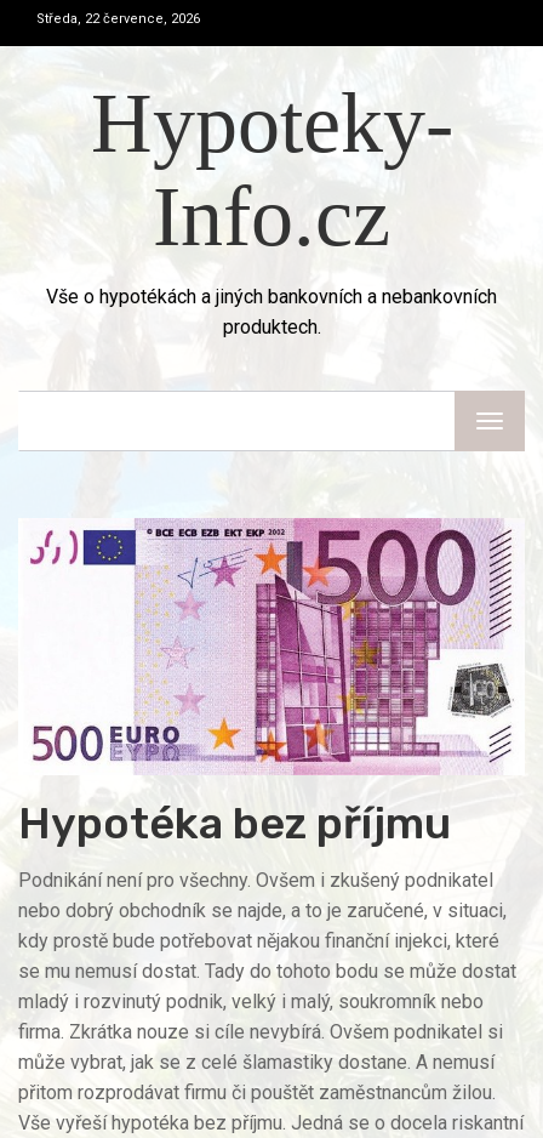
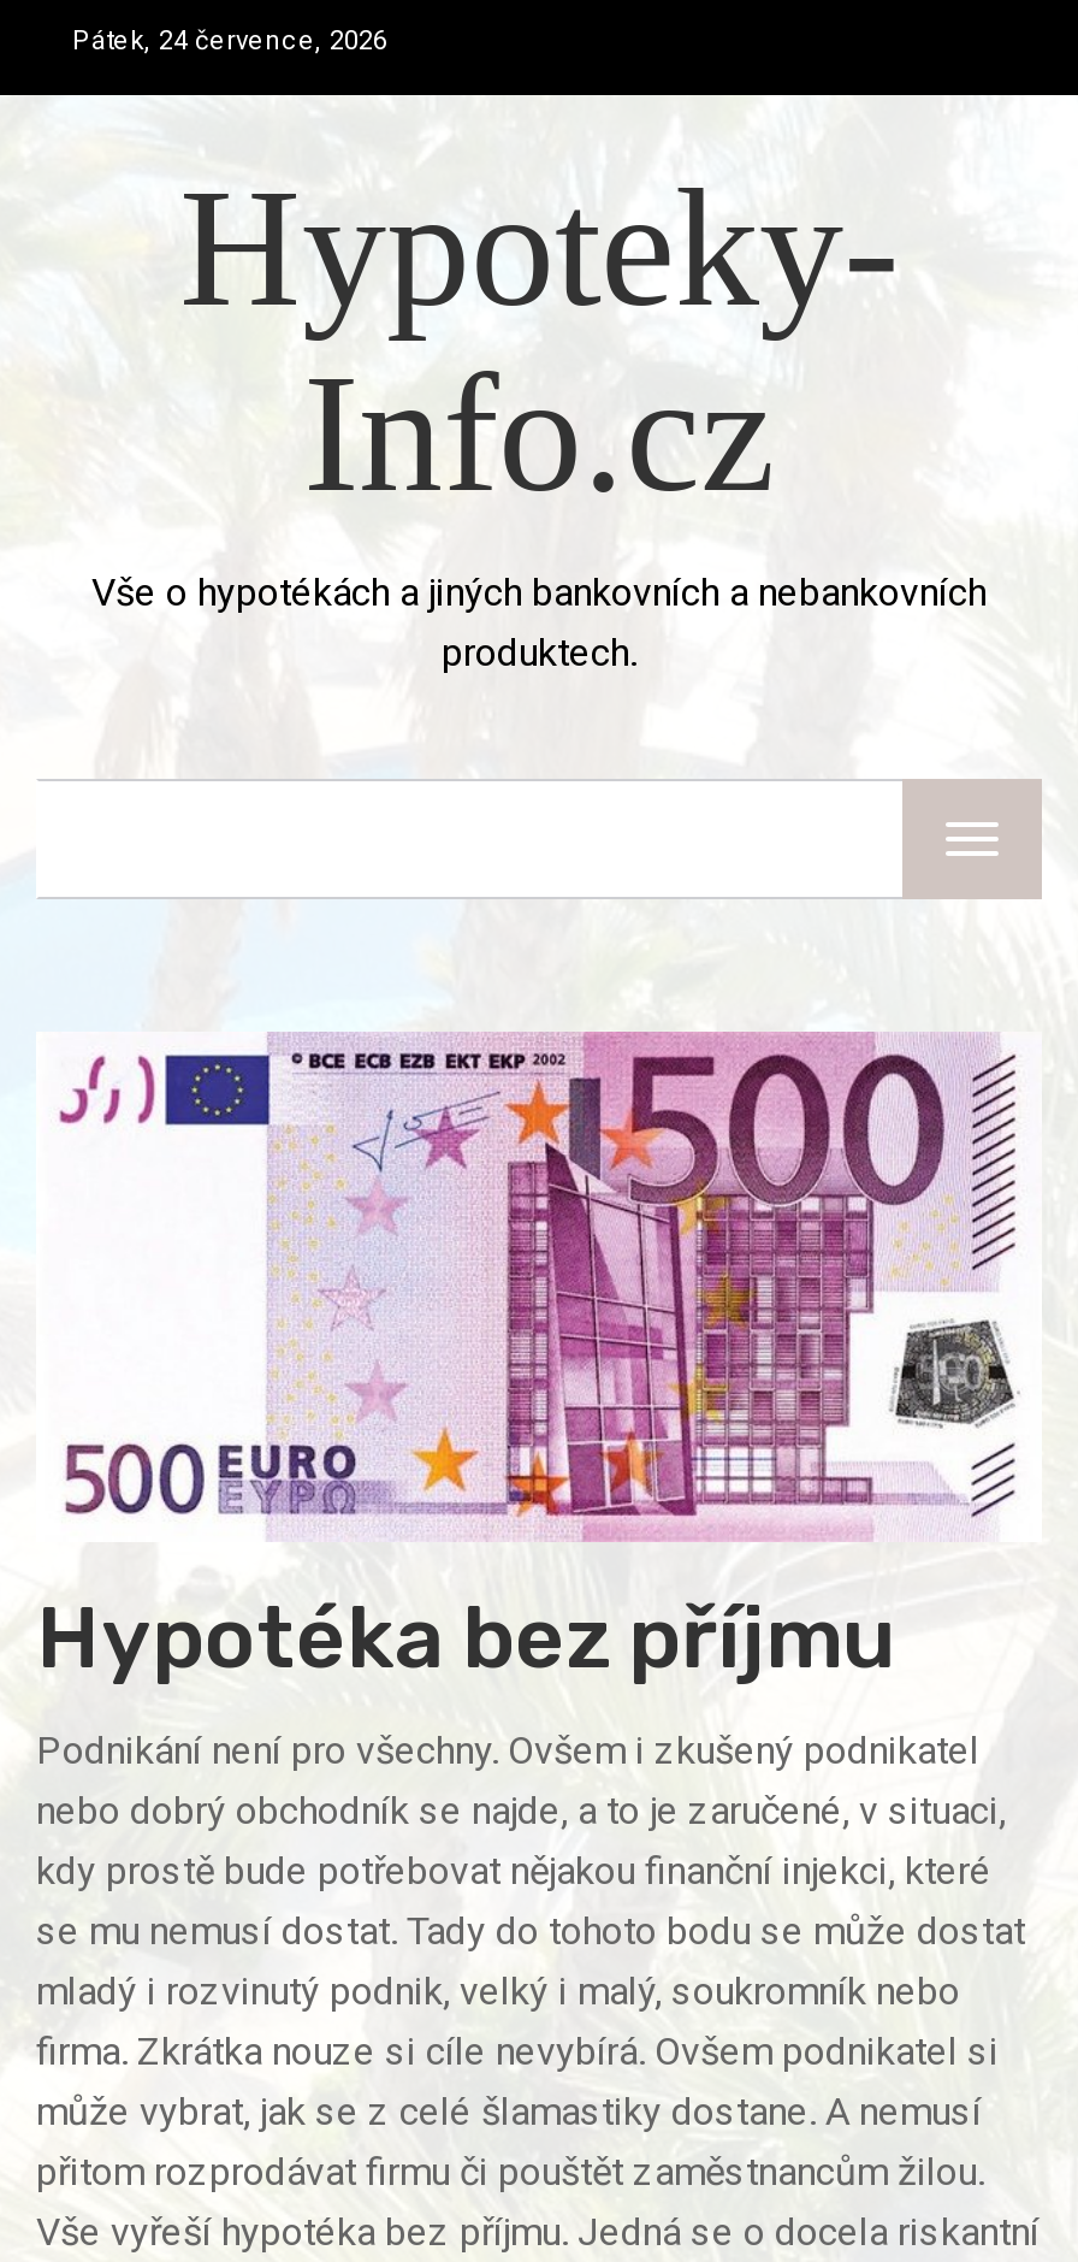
[36,11,200,27] Středa, 22 července, 2026 -> [72,25,387,57] Pátek, 24 července, 2026

